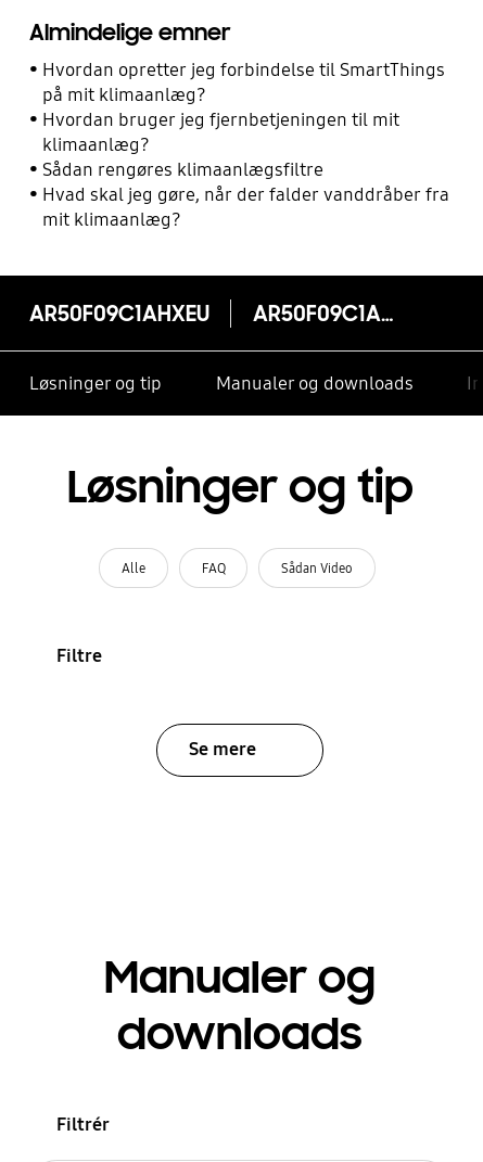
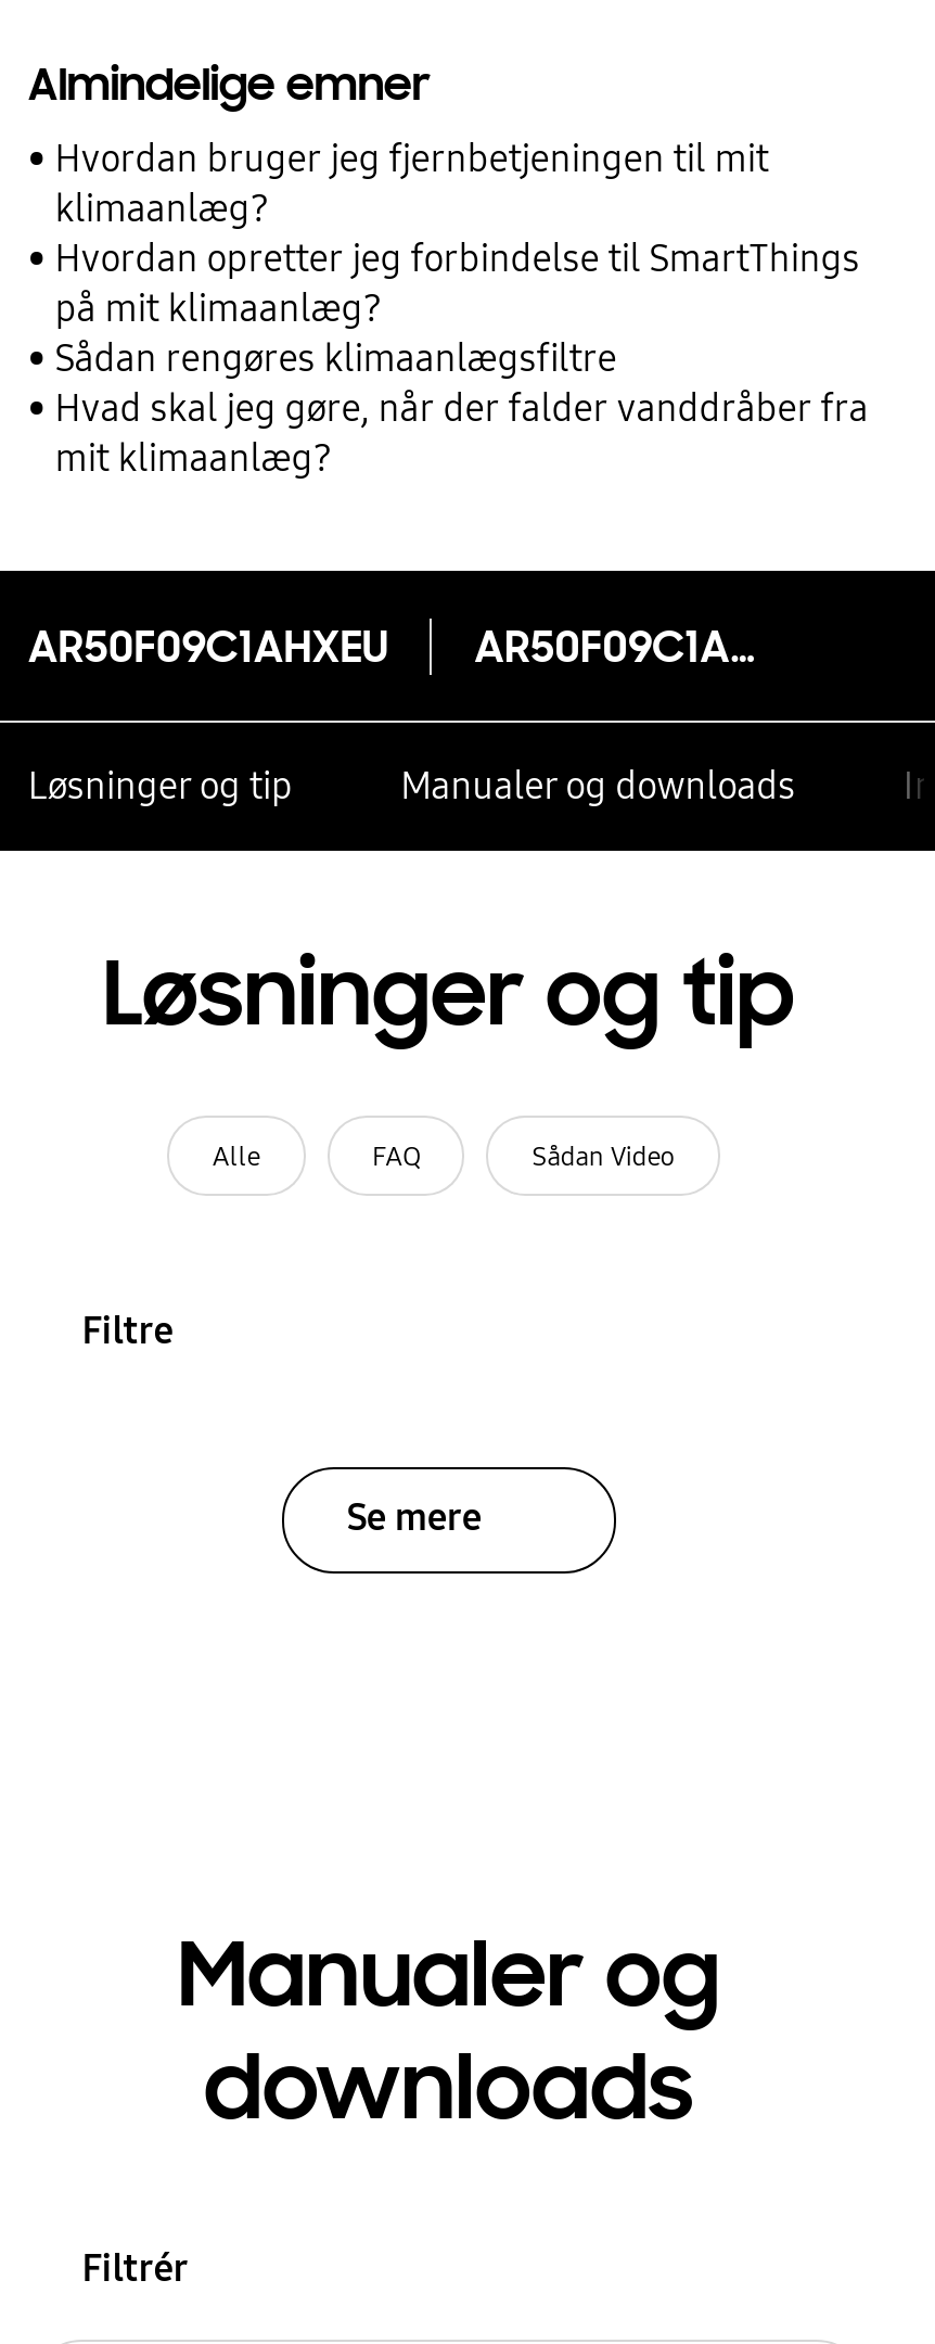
moved [43,59,445,106] -> [55,237,860,332]: Hvordan opretter jeg forbindelse til SmartThings | på mit klimaanlæg?
moved [43,108,400,156] -> [55,137,769,232]: Hvordan bruger jeg fjernbetjeningen til mit | klimaanlæg?

